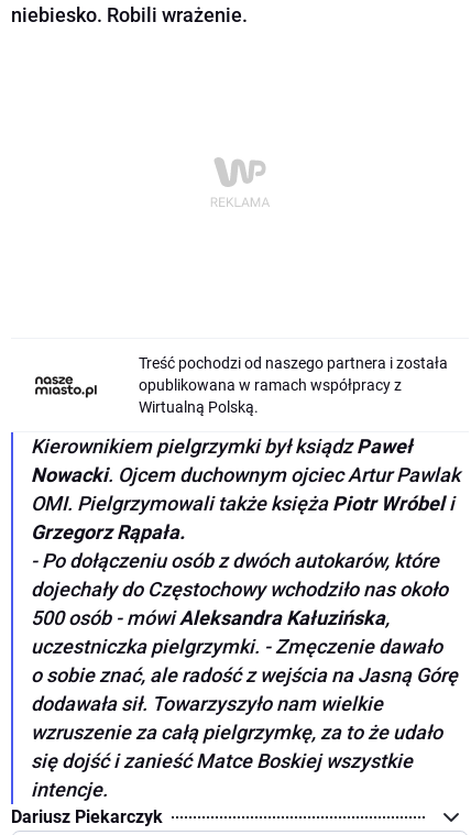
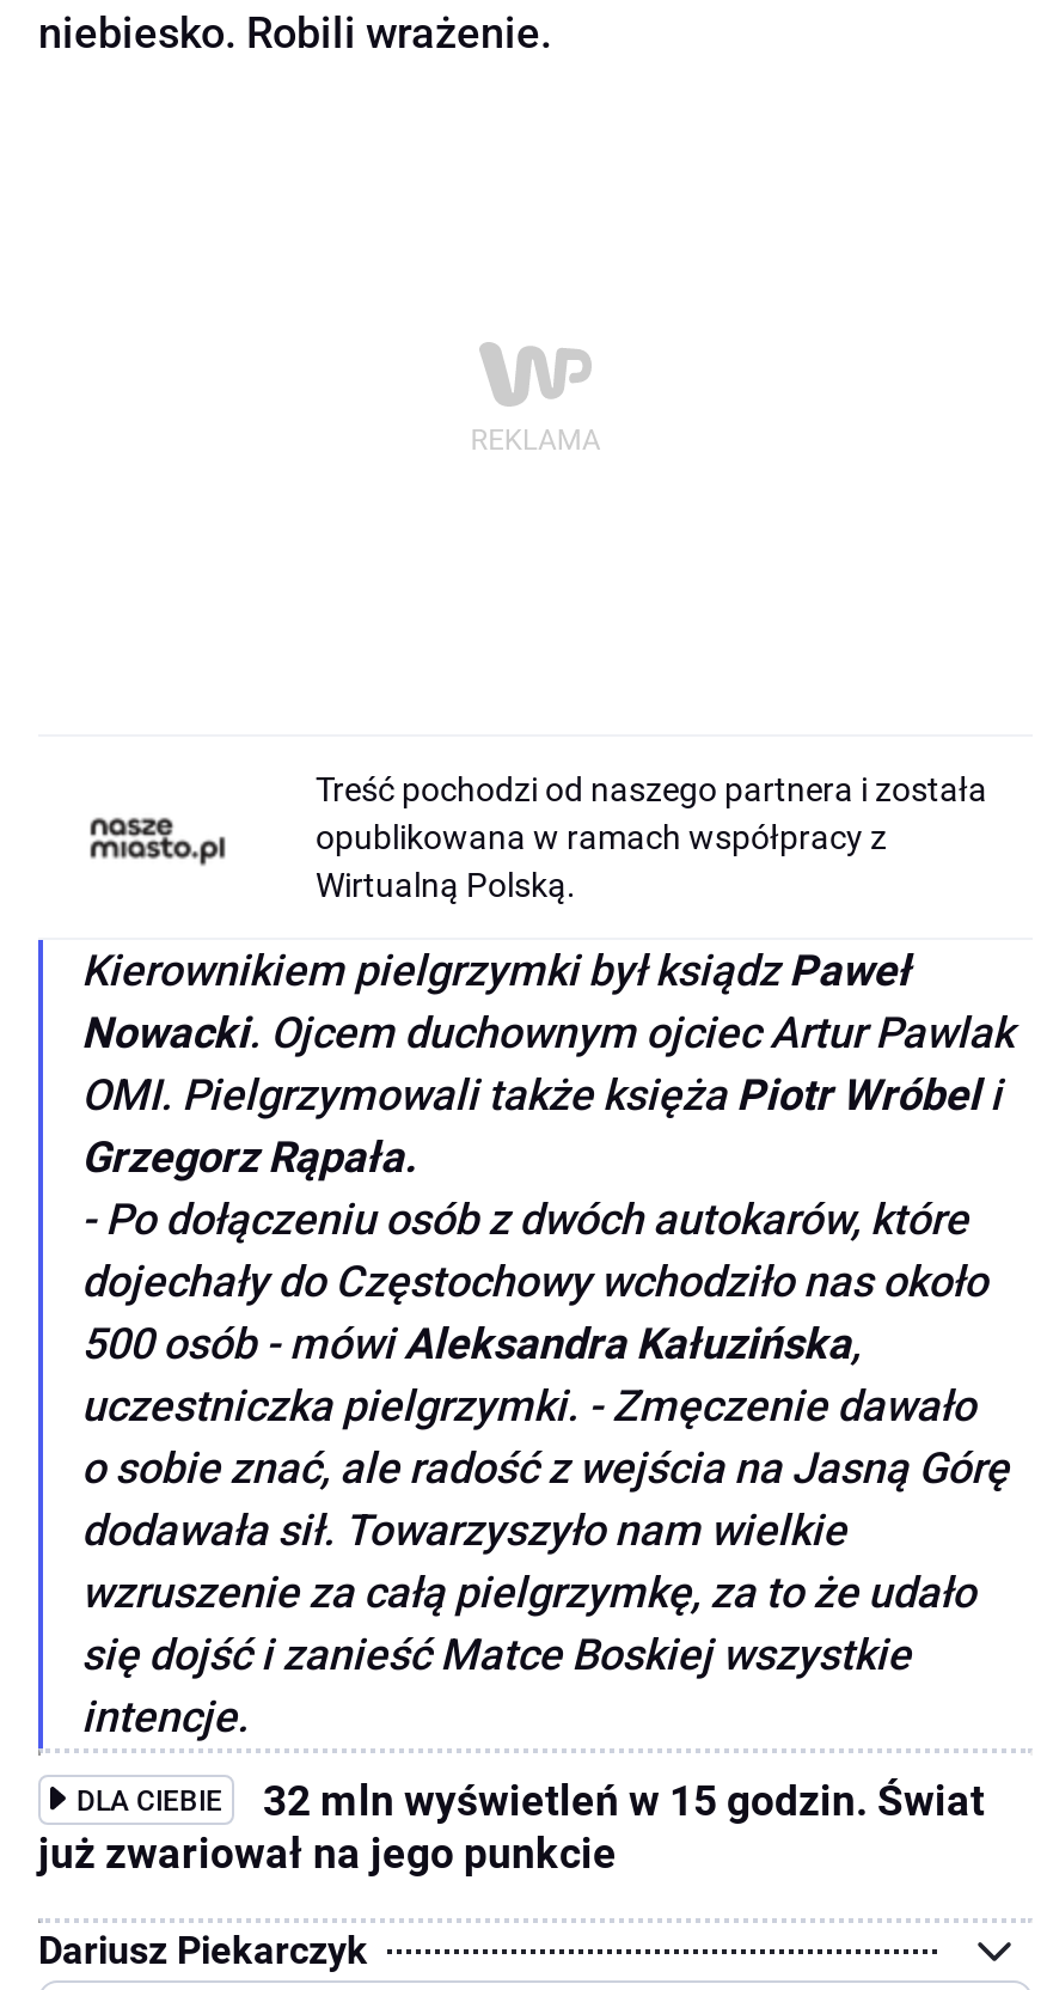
none -> [38,1776,985,1876] DLA CIEBIE | 32 mln wyświetleń w 15 godzin. Świat | już zwariował na jego punkcie

